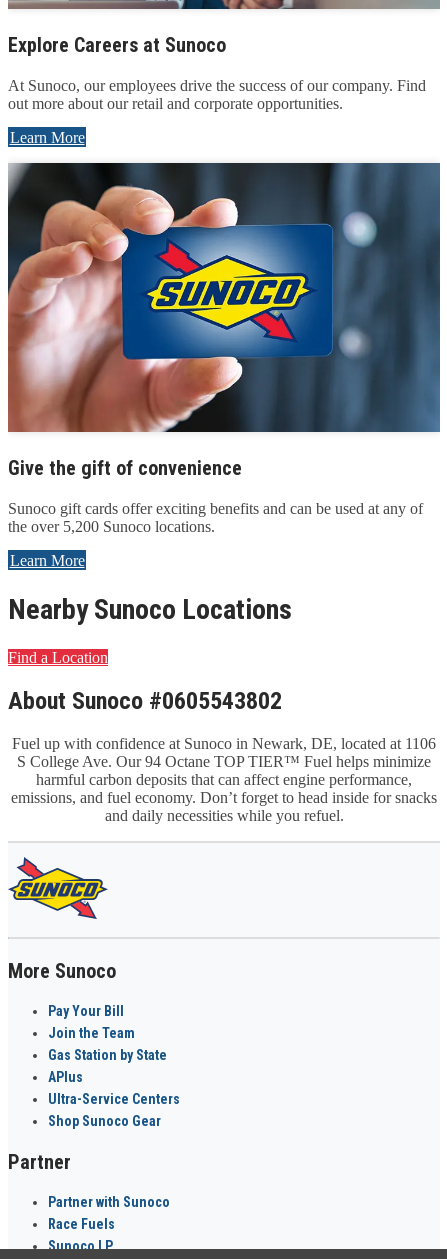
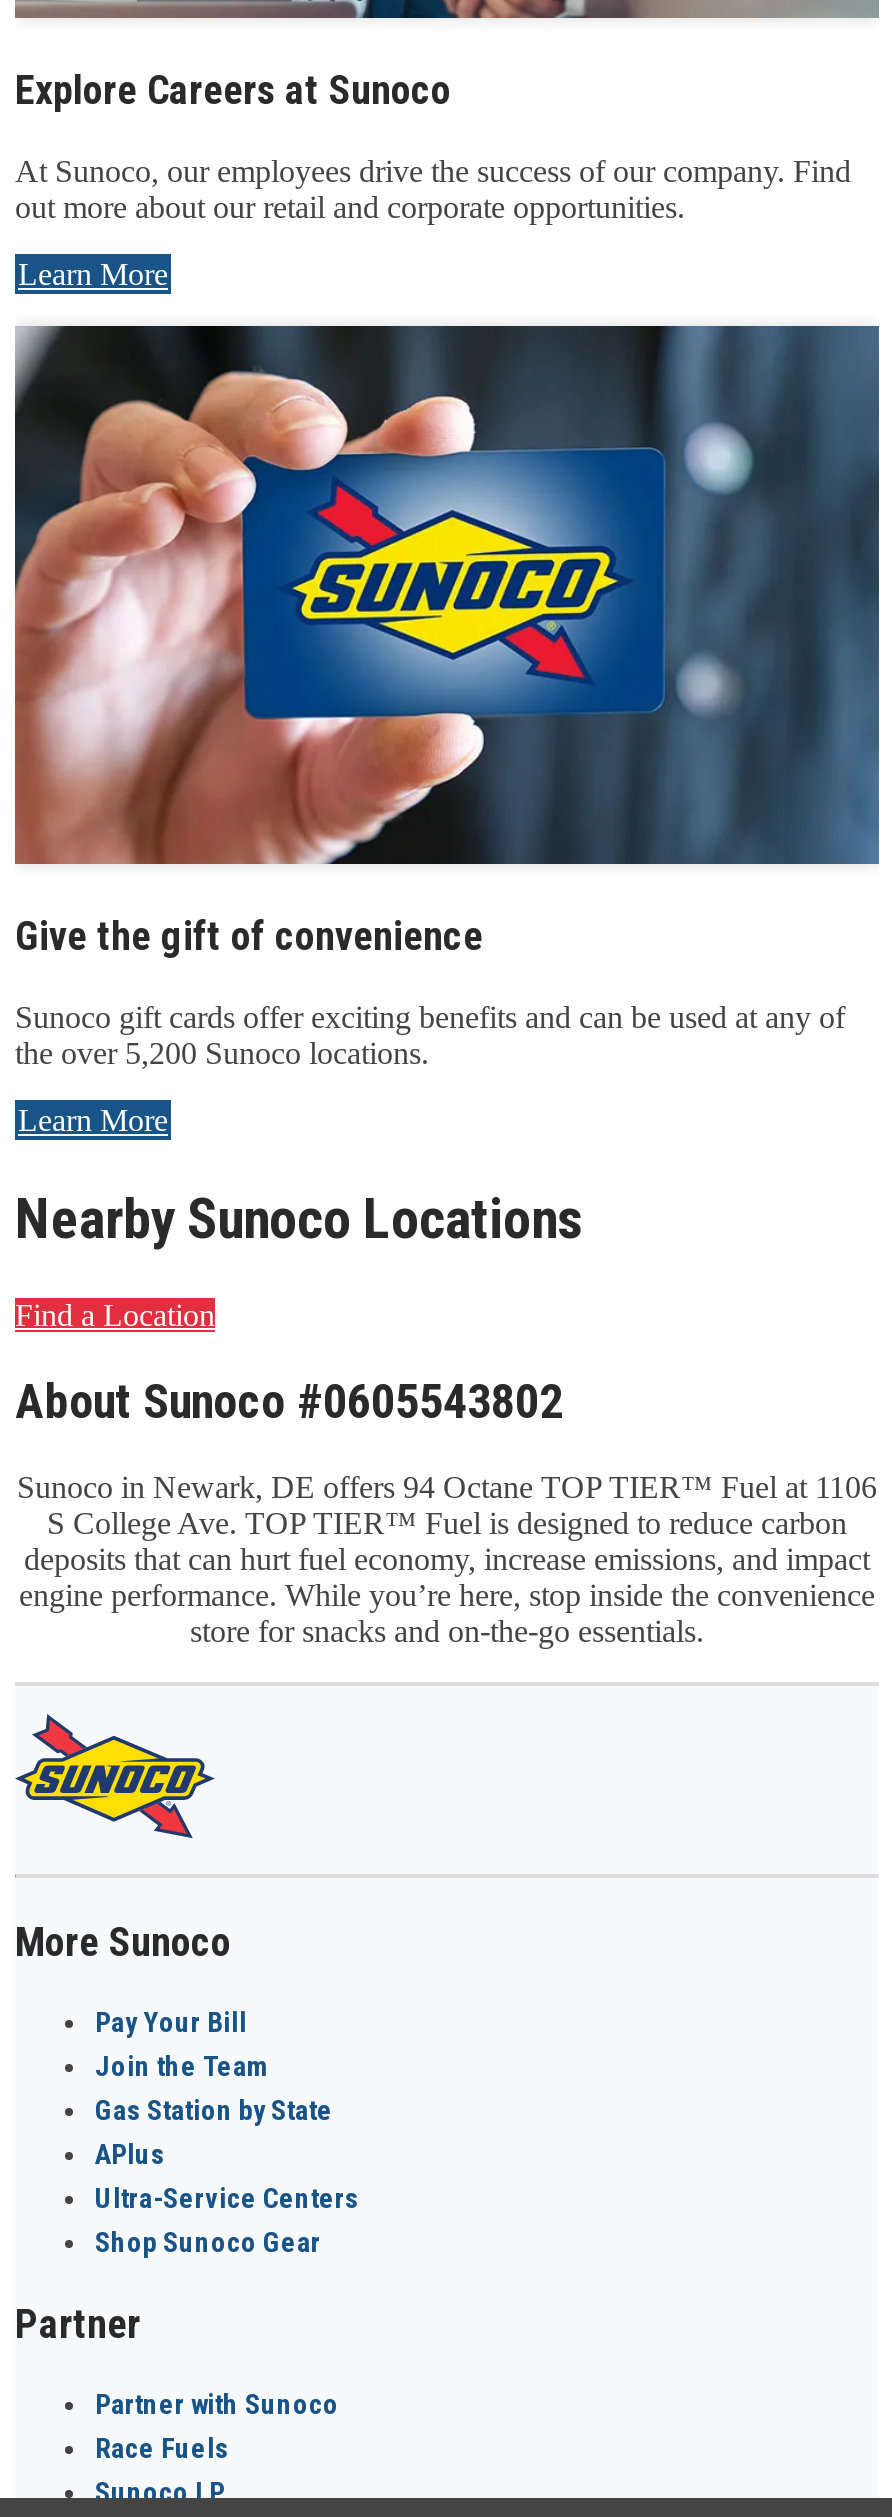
[11,735,437,824] Fuel up with confidence at Sunoco in Newark, DE, located at 1106 | S College Ave. Our 94 Octane TOP TIER™ Fuel helps minimize | harmful carbon deposits that can affect engine performance, | emissions, and fuel economy. Don’t forget to head inside for snacks | and daily necessities while you refuel. -> [17,1470,877,1648] Sunoco in Newark, DE offers 94 Octane TOP TIER™ Fuel at 1106 | S College Ave. TOP TIER™ Fuel is designed to reduce carbon | deposits that can hurt fuel economy, increase emissions, and impact | engine performance. While you’re here, stop inside the convenience | store for snacks and on-the-go essentials.

